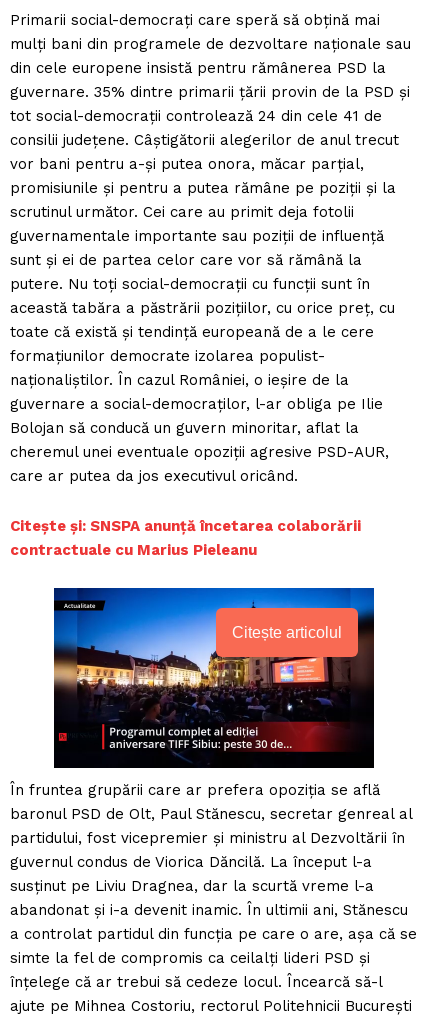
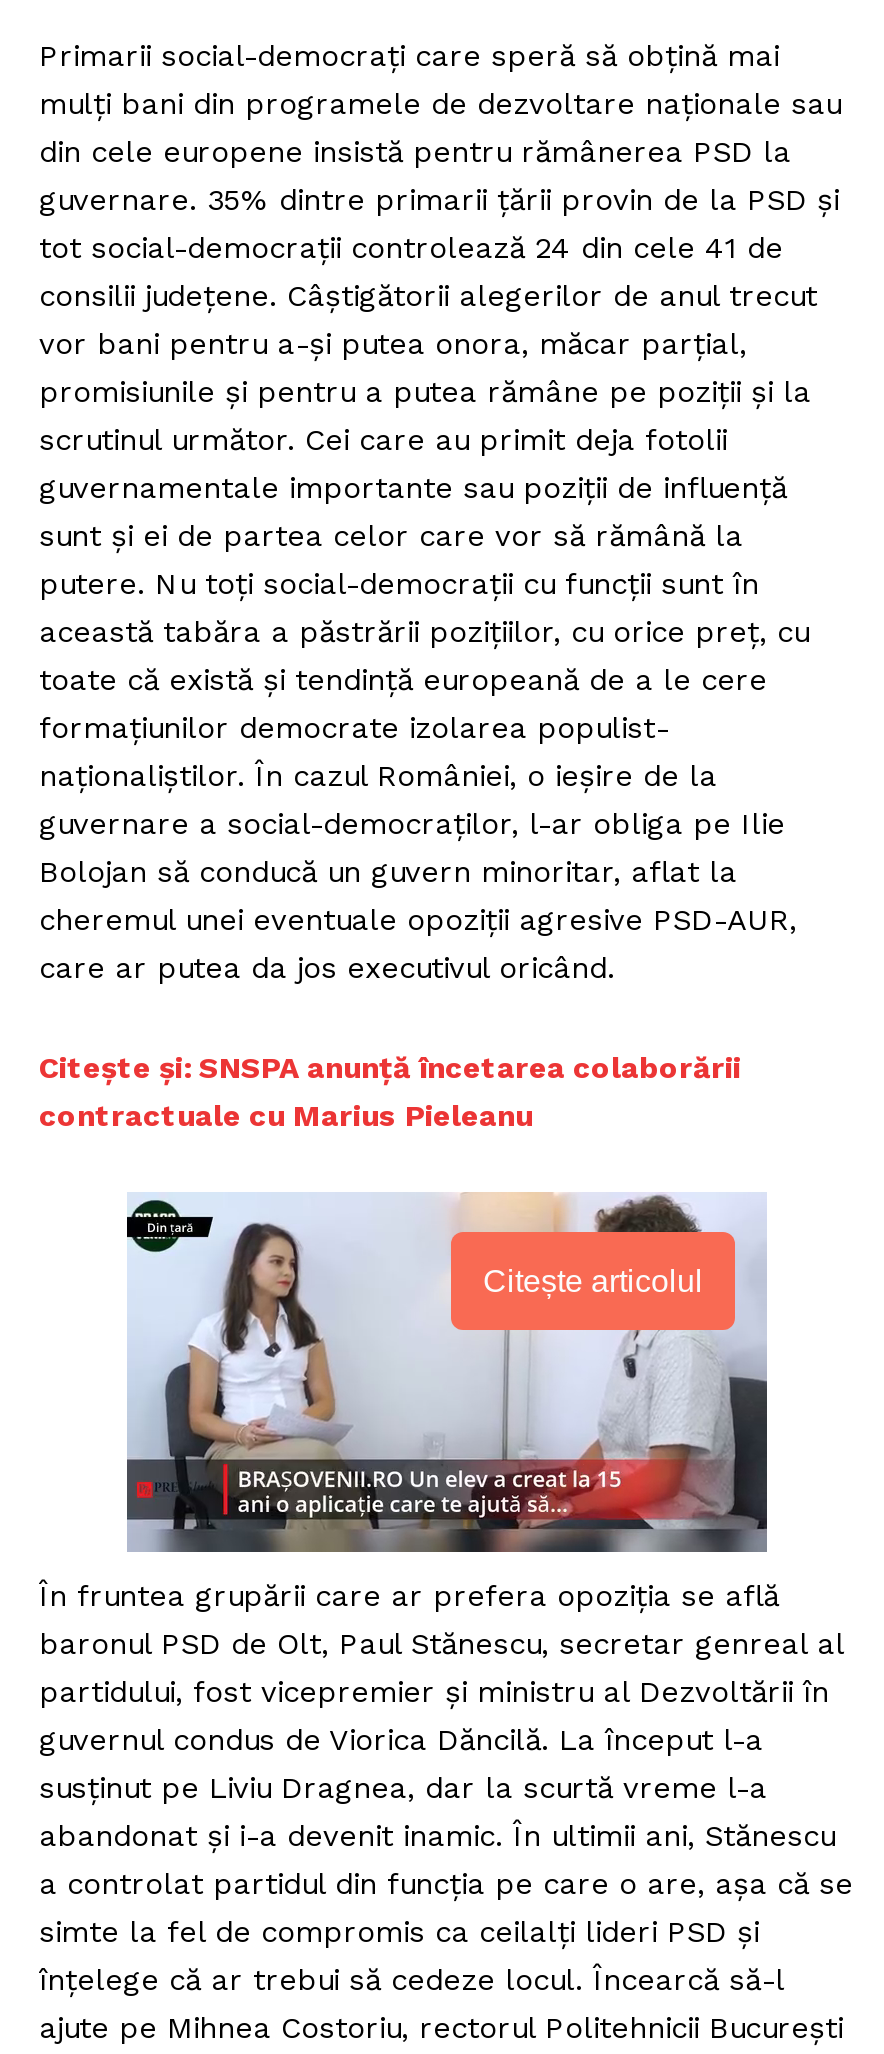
[53,587,375,769] [image] -> [125,1190,769,1554] [image]

